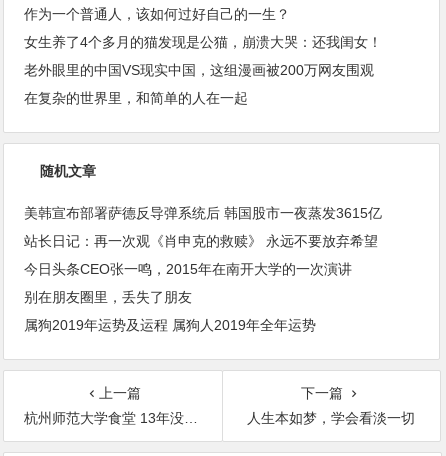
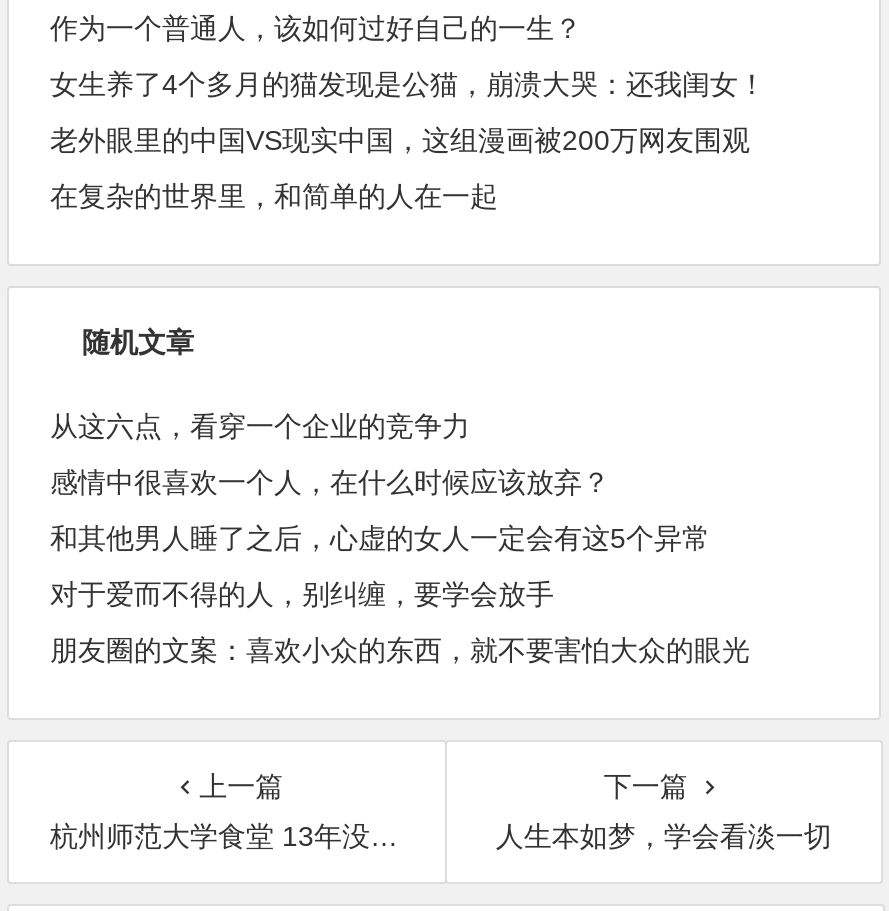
[24,205,382,221] 美韩宣布部署萨德反导弹系统后 韩国股市一夜蒸发3615亿 -> [50,411,470,443] 从这六点，看穿一个企业的竞争力
[24,233,378,249] 站长日记：再一次观《肖申克的救赎》 永远不要放弃希望 -> [50,467,610,499] 感情中很喜欢一个人，在什么时候应该放弃？
[24,261,352,277] 今日头条CEO张一鸣，2015年在南开大学的一次演讲 -> [50,523,710,555] 和其他男人睡了之后，心虚的女人一定会有这5个异常
[24,289,192,305] 别在朋友圈里，丢失了朋友 -> [50,579,554,611] 对于爱而不得的人，别纠缠，要学会放手
[24,317,316,333] 属狗2019年运势及运程 属狗人2019年全年运势 -> [50,635,750,667] 朋友圈的文案：喜欢小众的东西，就不要害怕大众的眼光

